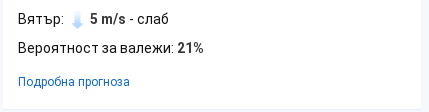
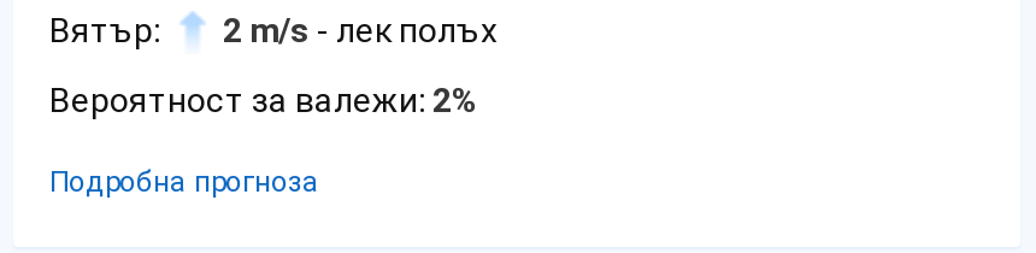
[18,11,169,27] Вятър: 5 m/s - слаб -> [49,11,498,49] Вятър: 2 m/s - лек полъх
[18,40,204,56] Вероятност за валежи: 21% -> [49,81,478,119] Вероятност за валежи: 2%

